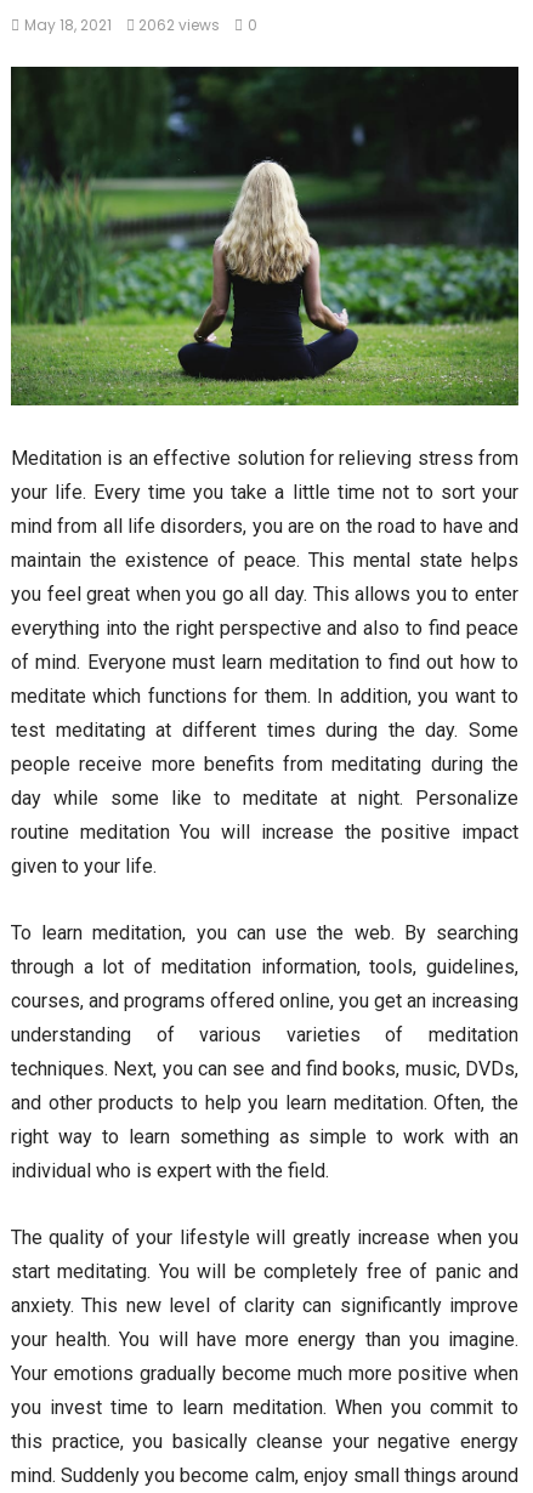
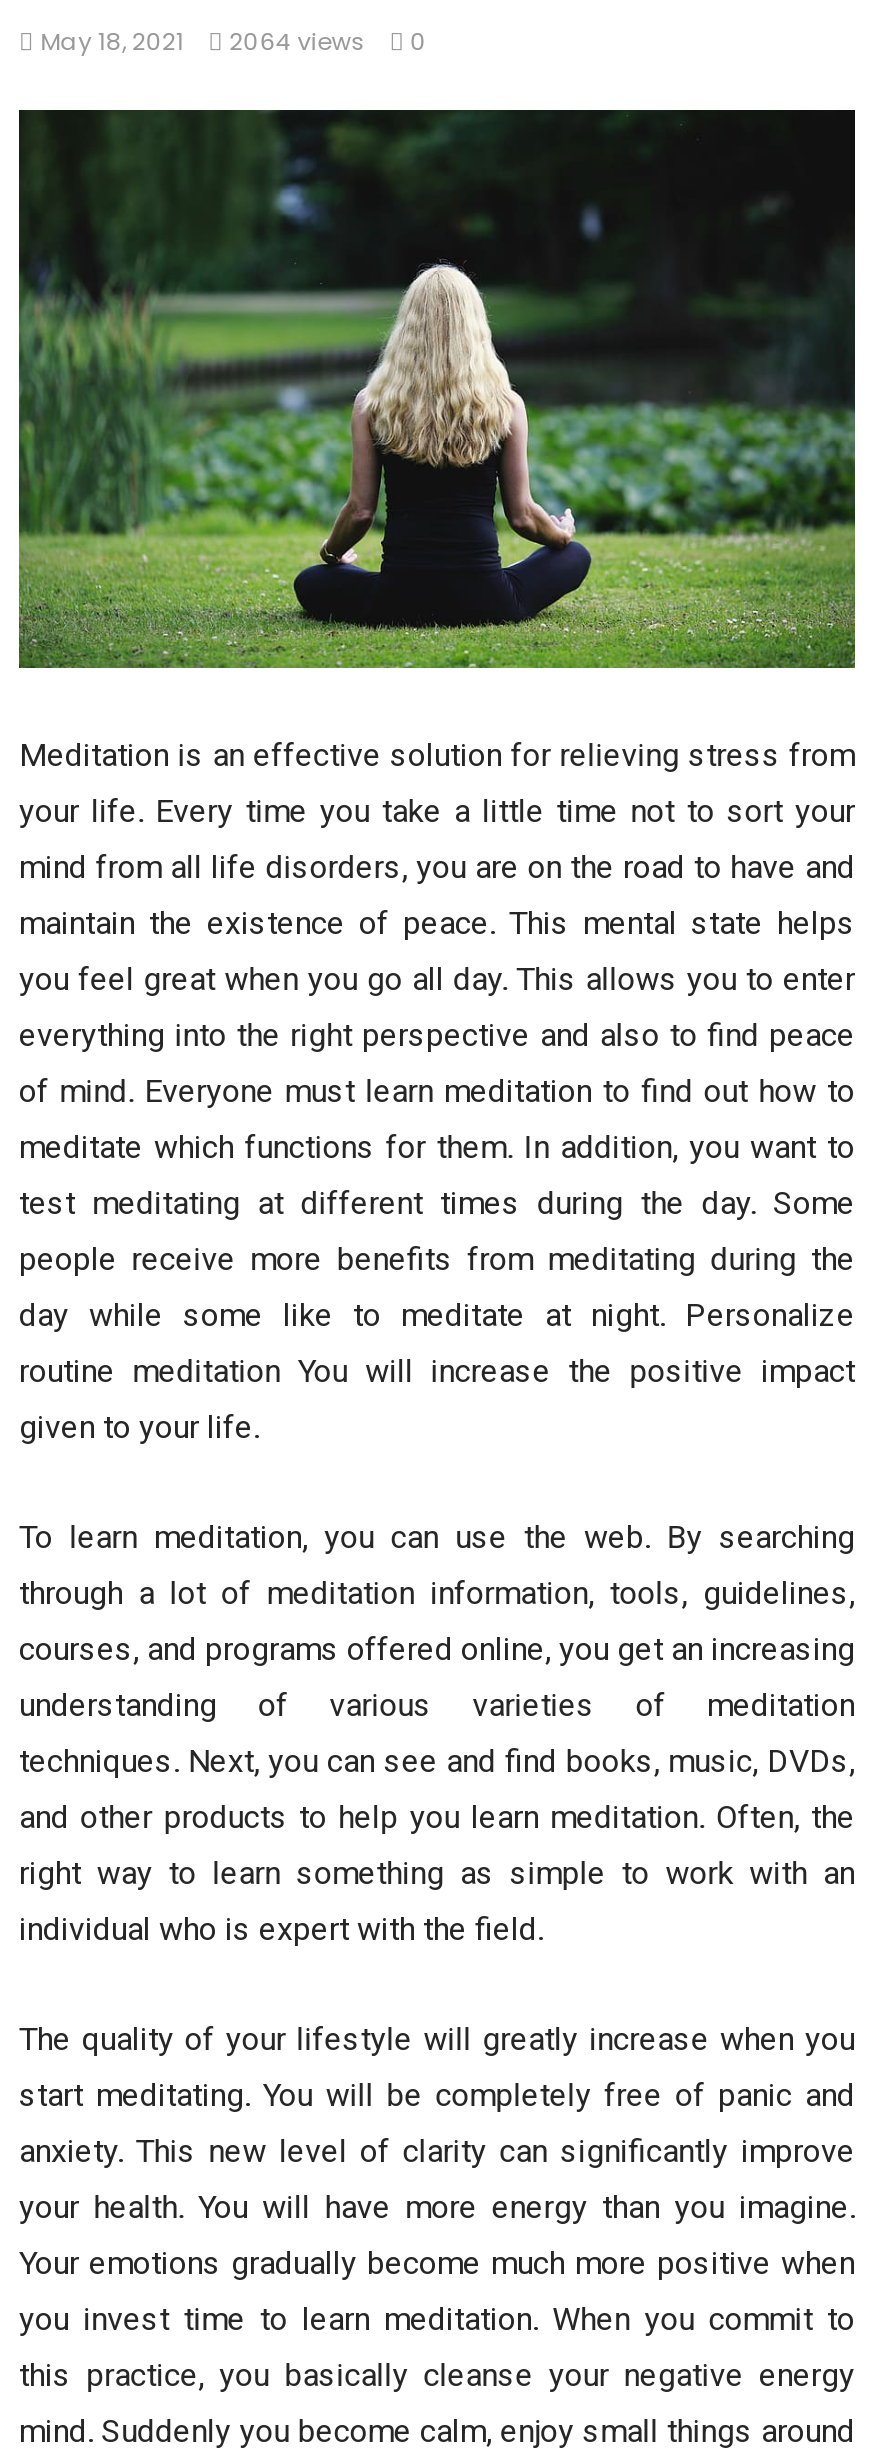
[24,15,257,35] May 18, 2021 2062 views 0 -> [40,24,427,58] May 18, 2021 2064 views 0

